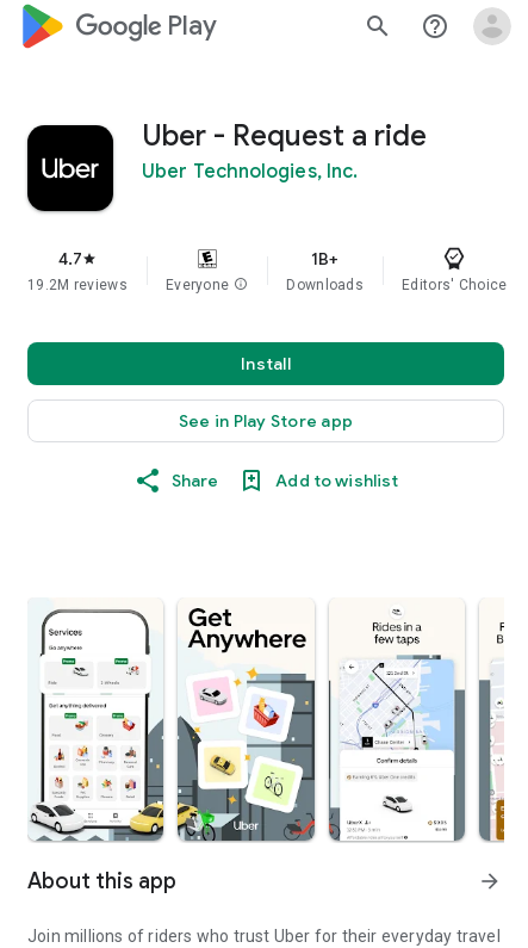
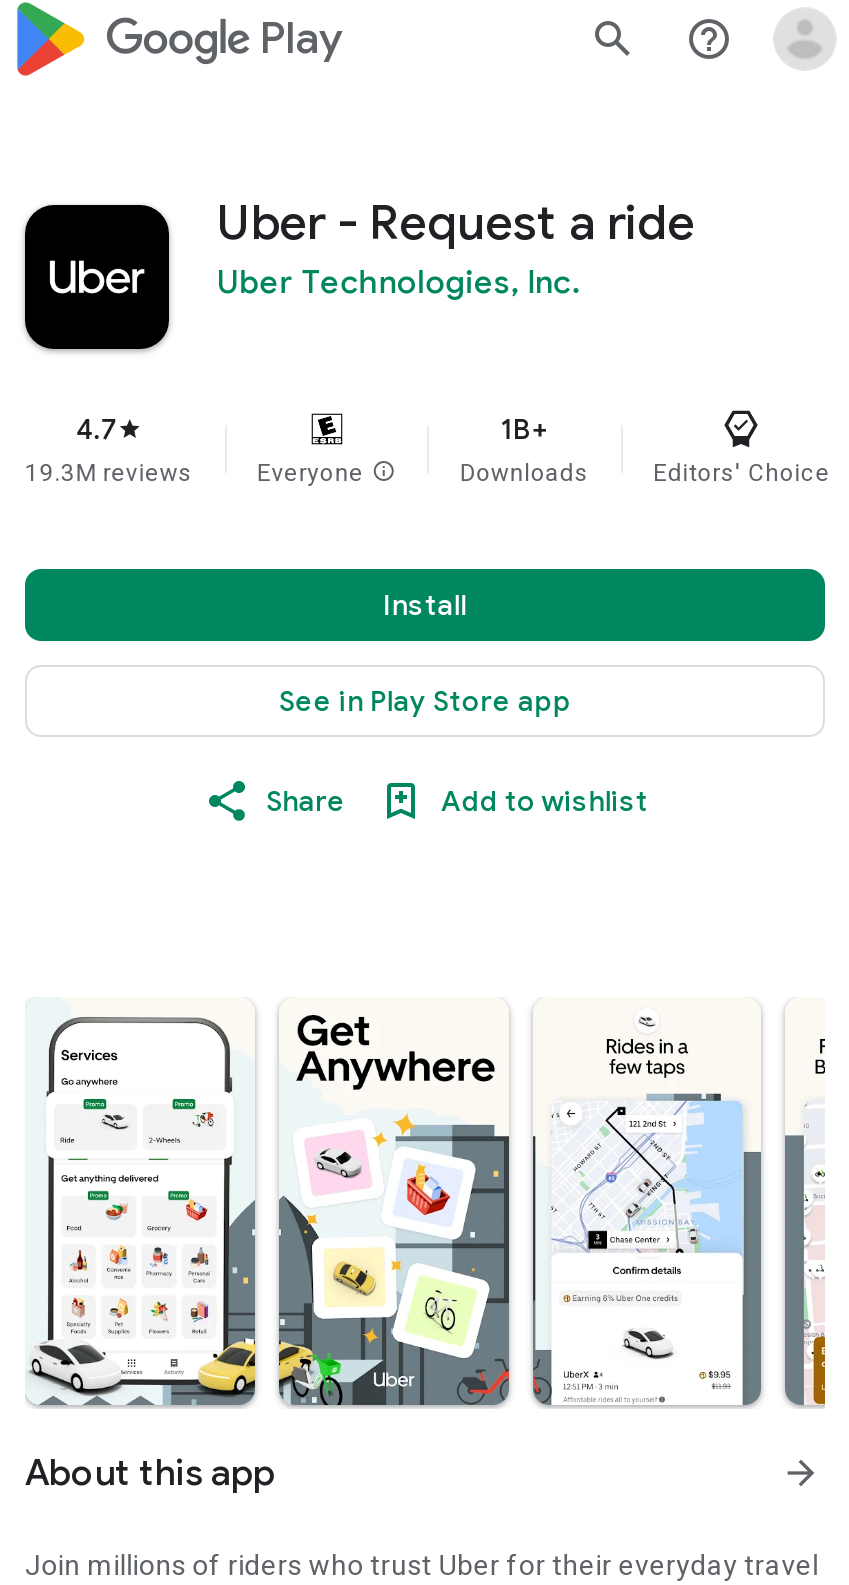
[27,277,127,293] 19.2M reviews -> [25,459,193,487] 19.3M reviews

